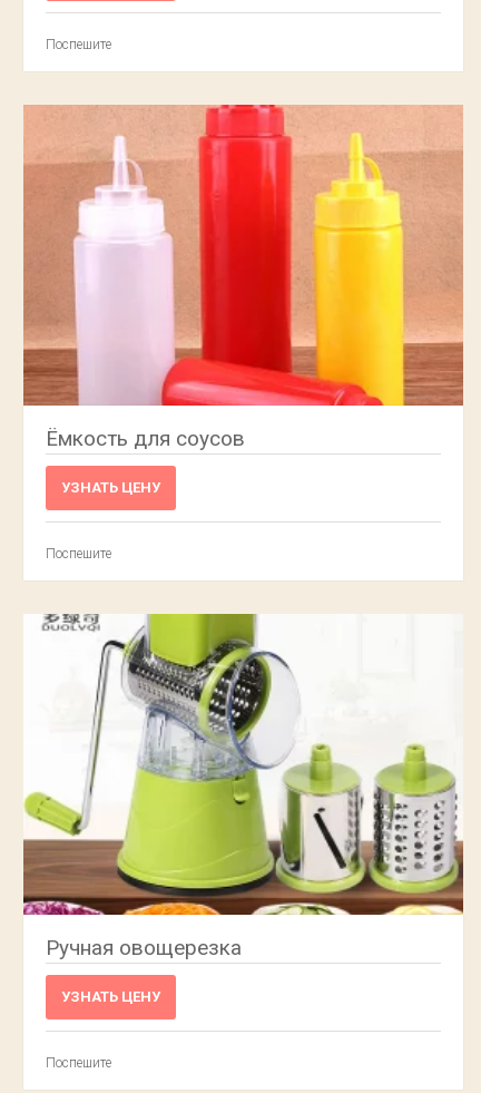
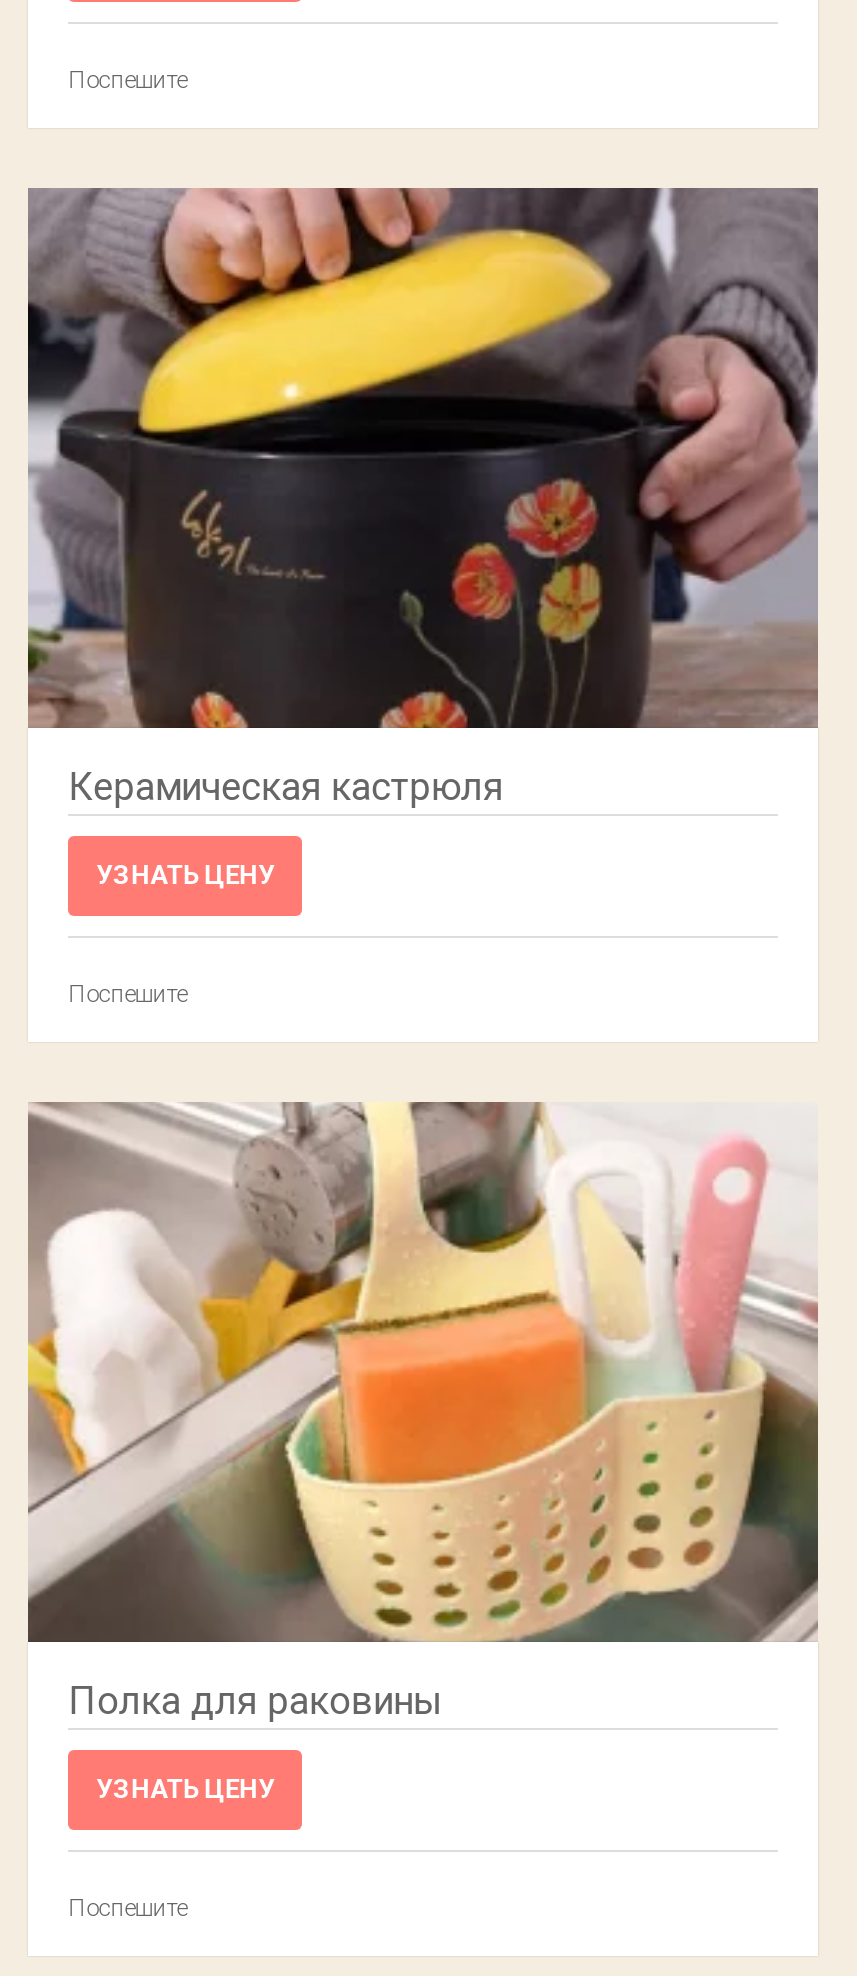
[22,104,463,451] [image] | Ёмкость для соусов -> [26,186,820,809] [image] | Керамическая кастрюля
[22,613,463,960] [image] | Ручная овощерезка -> [26,1100,820,1723] [image] | Полка для раковины

